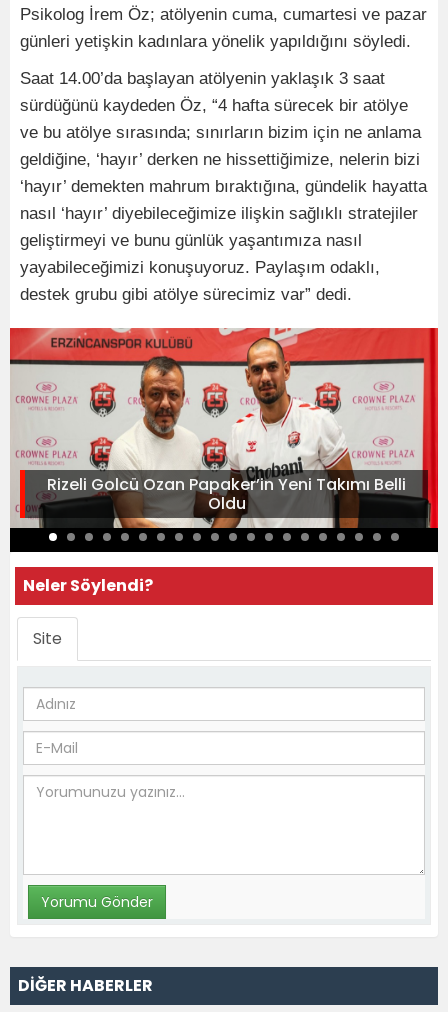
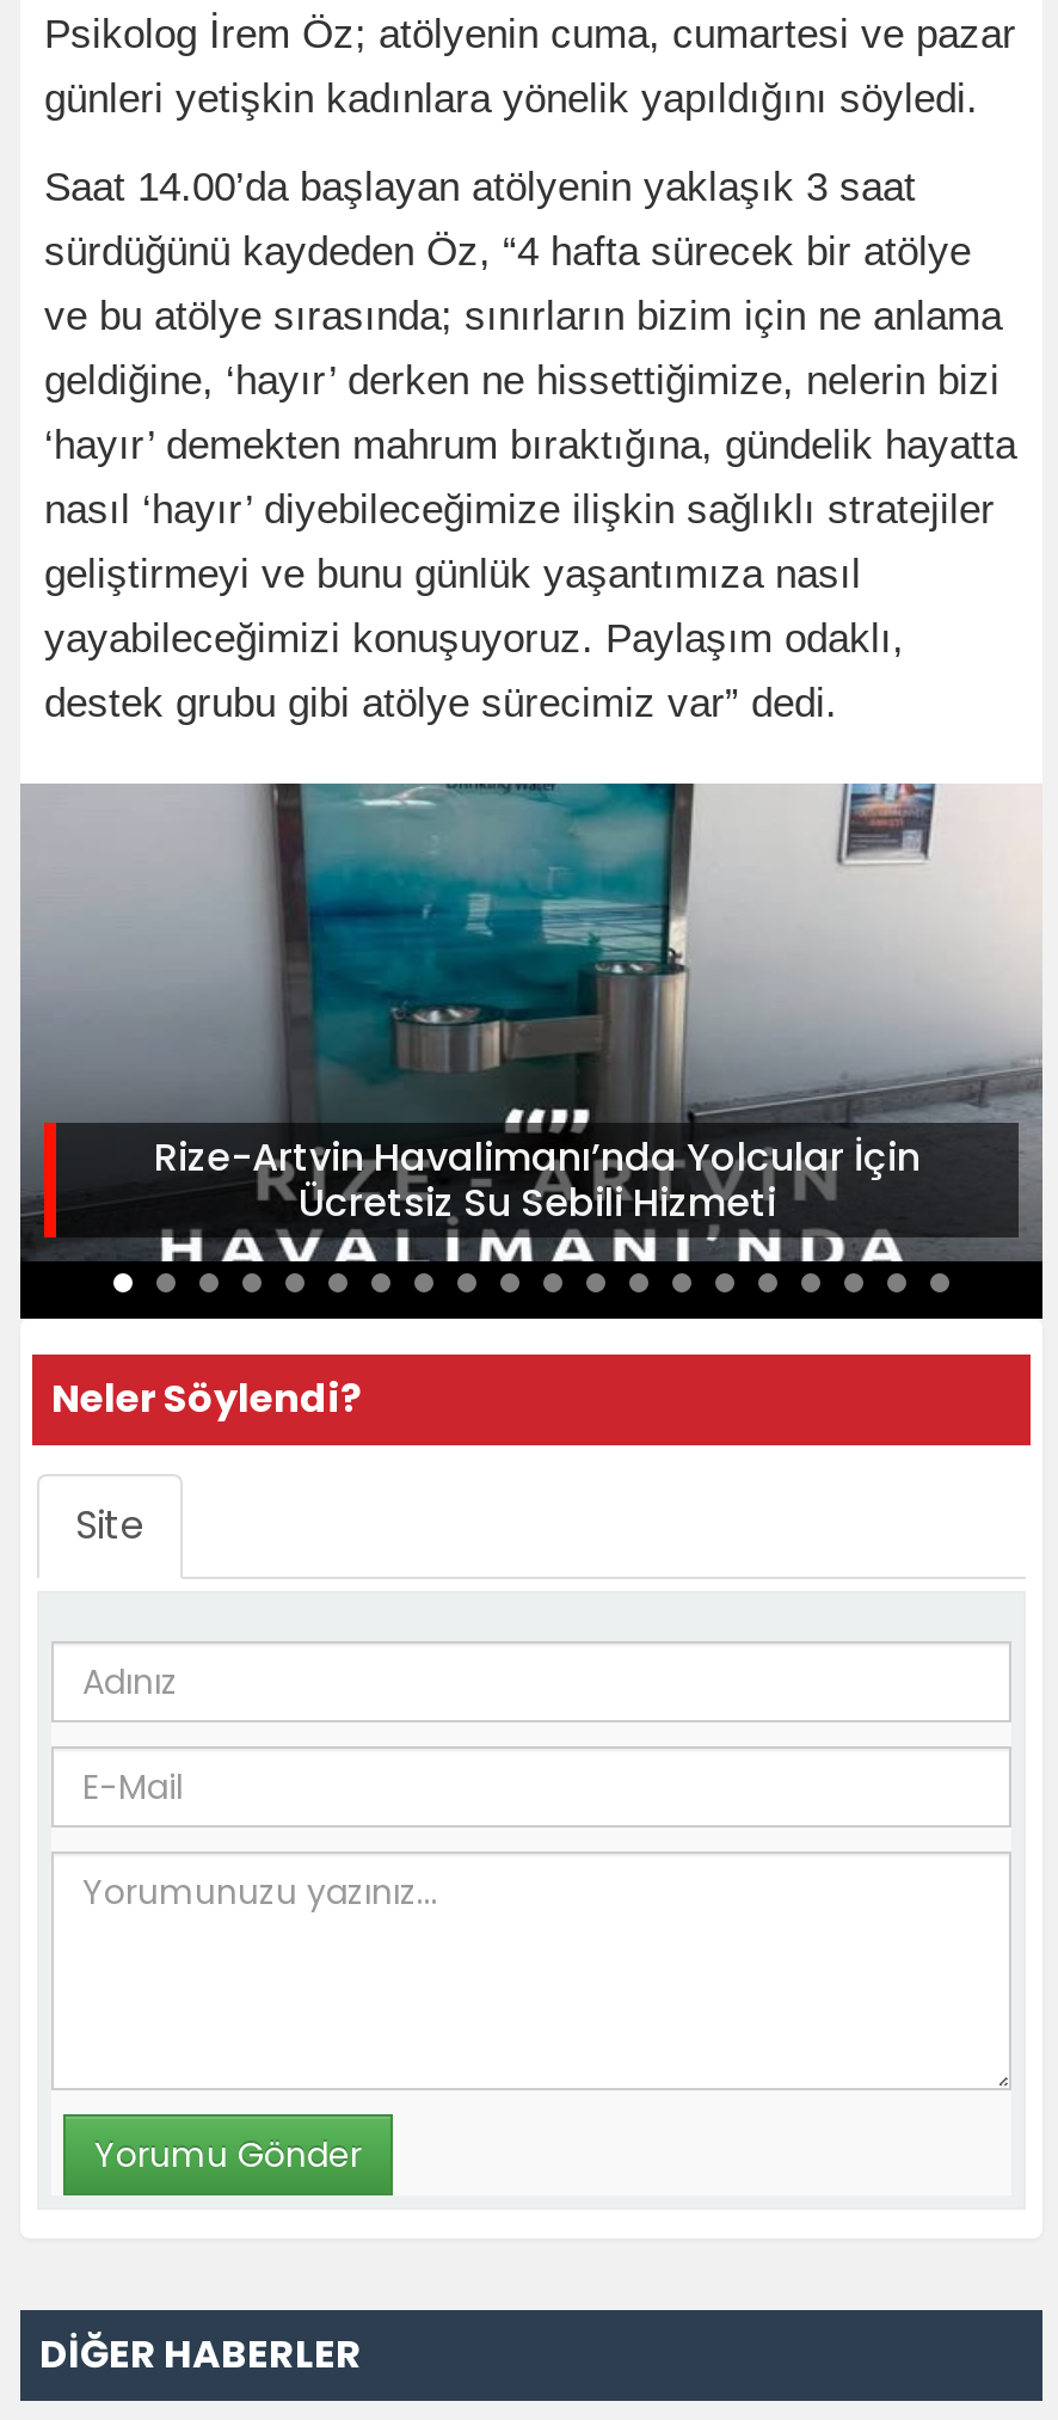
[9,327,439,529] [image] | Rizeli Golcü Ozan Papaker’in Yeni Takımı Belli | Oldu -> [18,781,1045,1264] [image] | Rize-Artvin Havalimanı’nda Yolcular İçin | Ücretsiz Su Sebili Hizmeti

